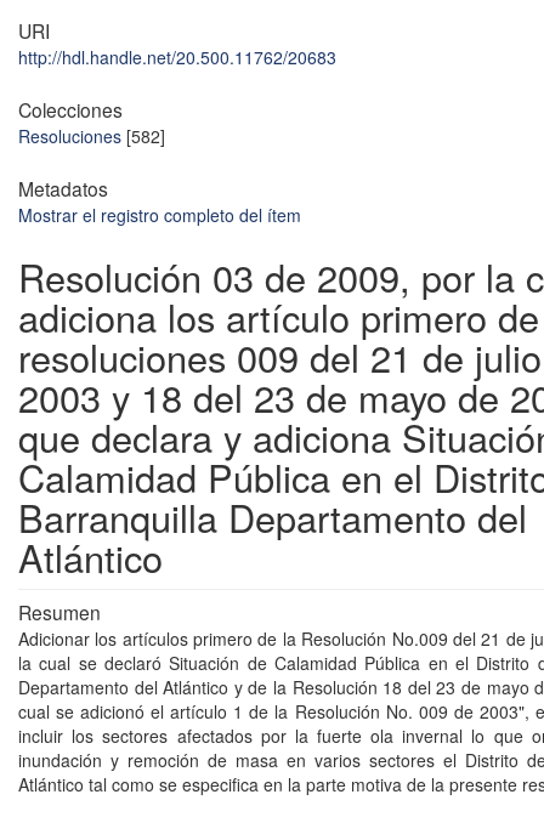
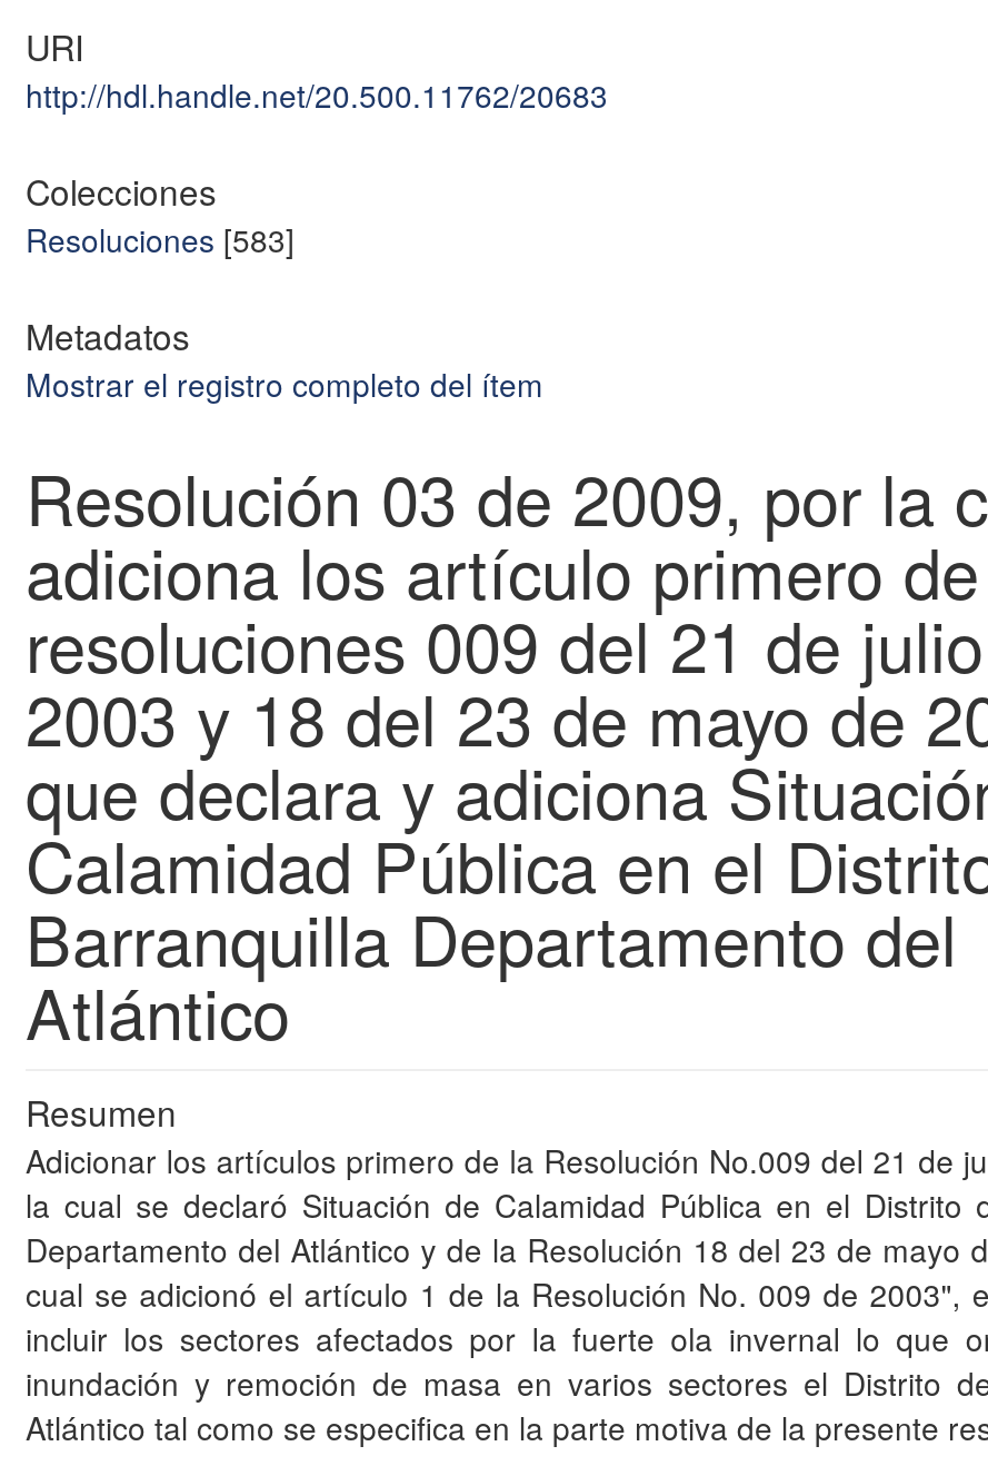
[18,124,165,149] Resoluciones [582] -> [26,218,295,262] Resoluciones [583]

